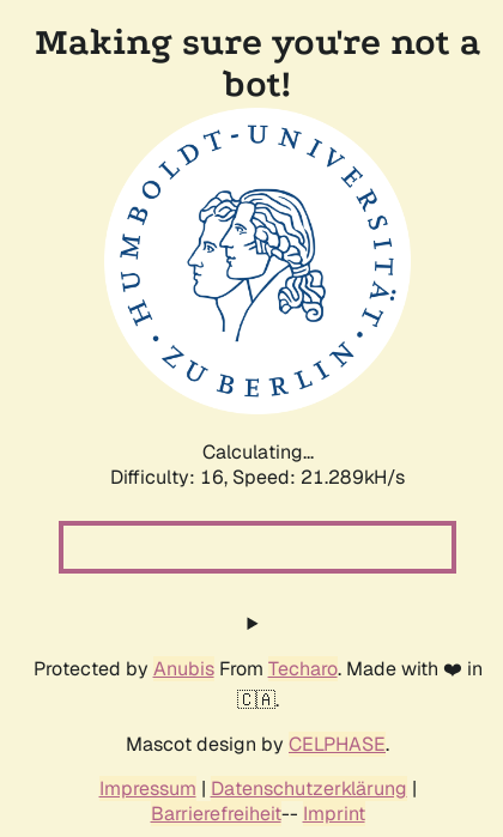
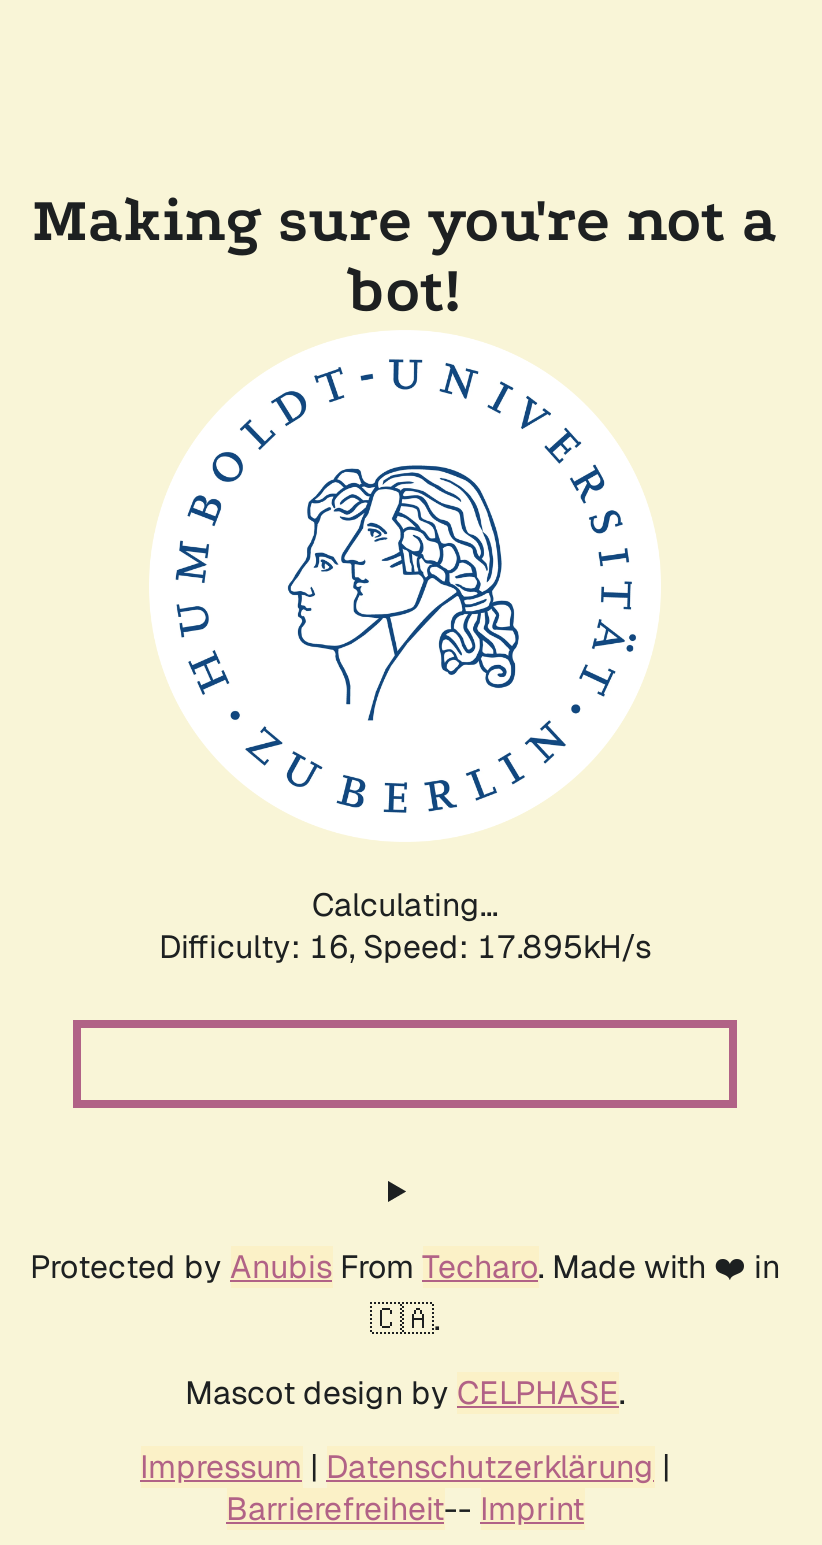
[110,465,405,490] Difficulty: 16, Speed: 21.289kH/s -> [159,926,651,968] Difficulty: 16, Speed: 17.895kH/s

